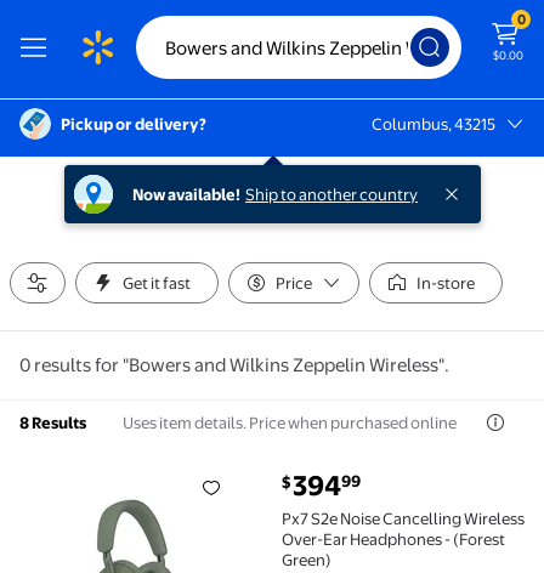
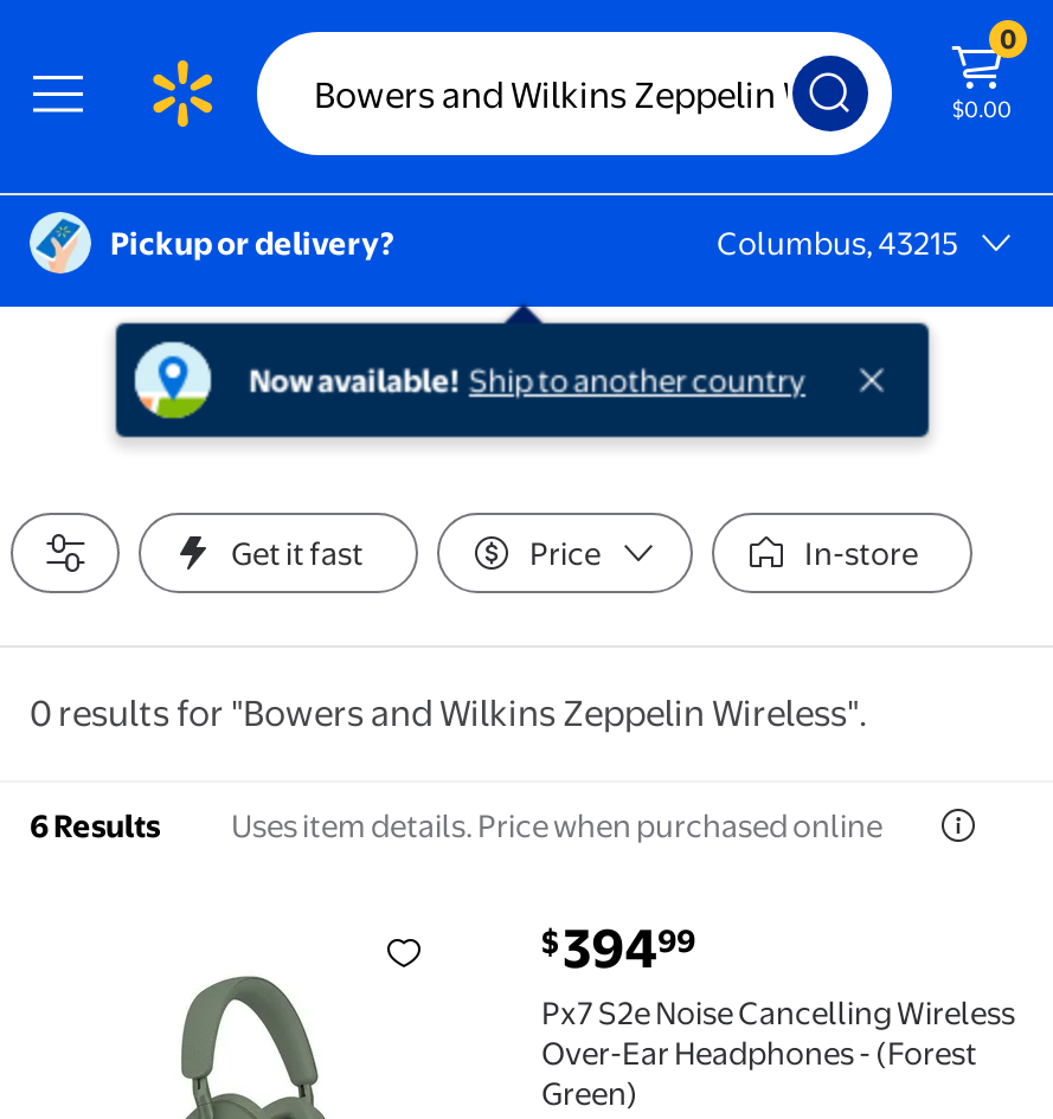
[19,412,457,432] 8 Results Uses item details. Price when purchased online -> [30,805,882,844] 6 Results Uses item details. Price when purchased online

